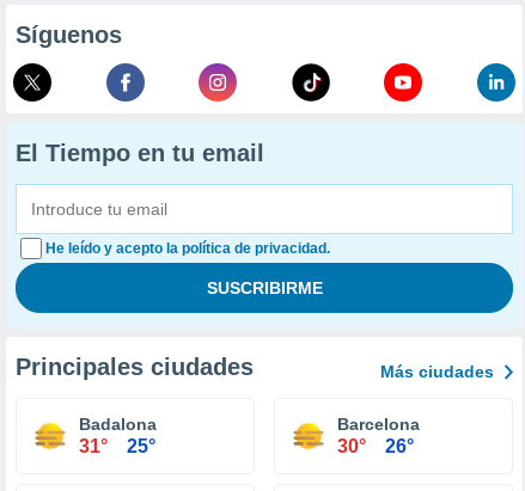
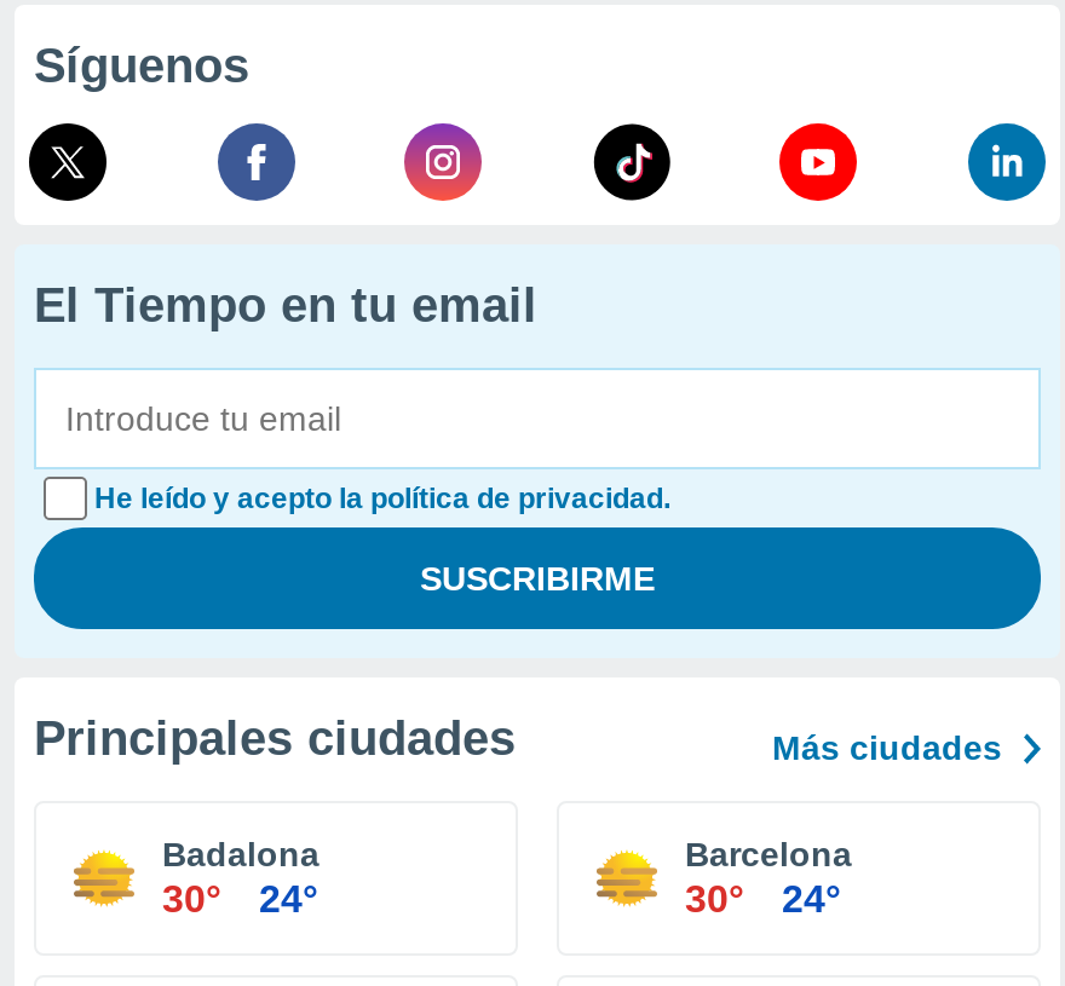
[79,436,108,456] 31° -> [162,878,220,919] 30°
[127,436,155,456] 25° -> [259,878,317,919] 24°
[337,436,414,456] 30° 26° -> [685,878,840,919] 30° 24°

